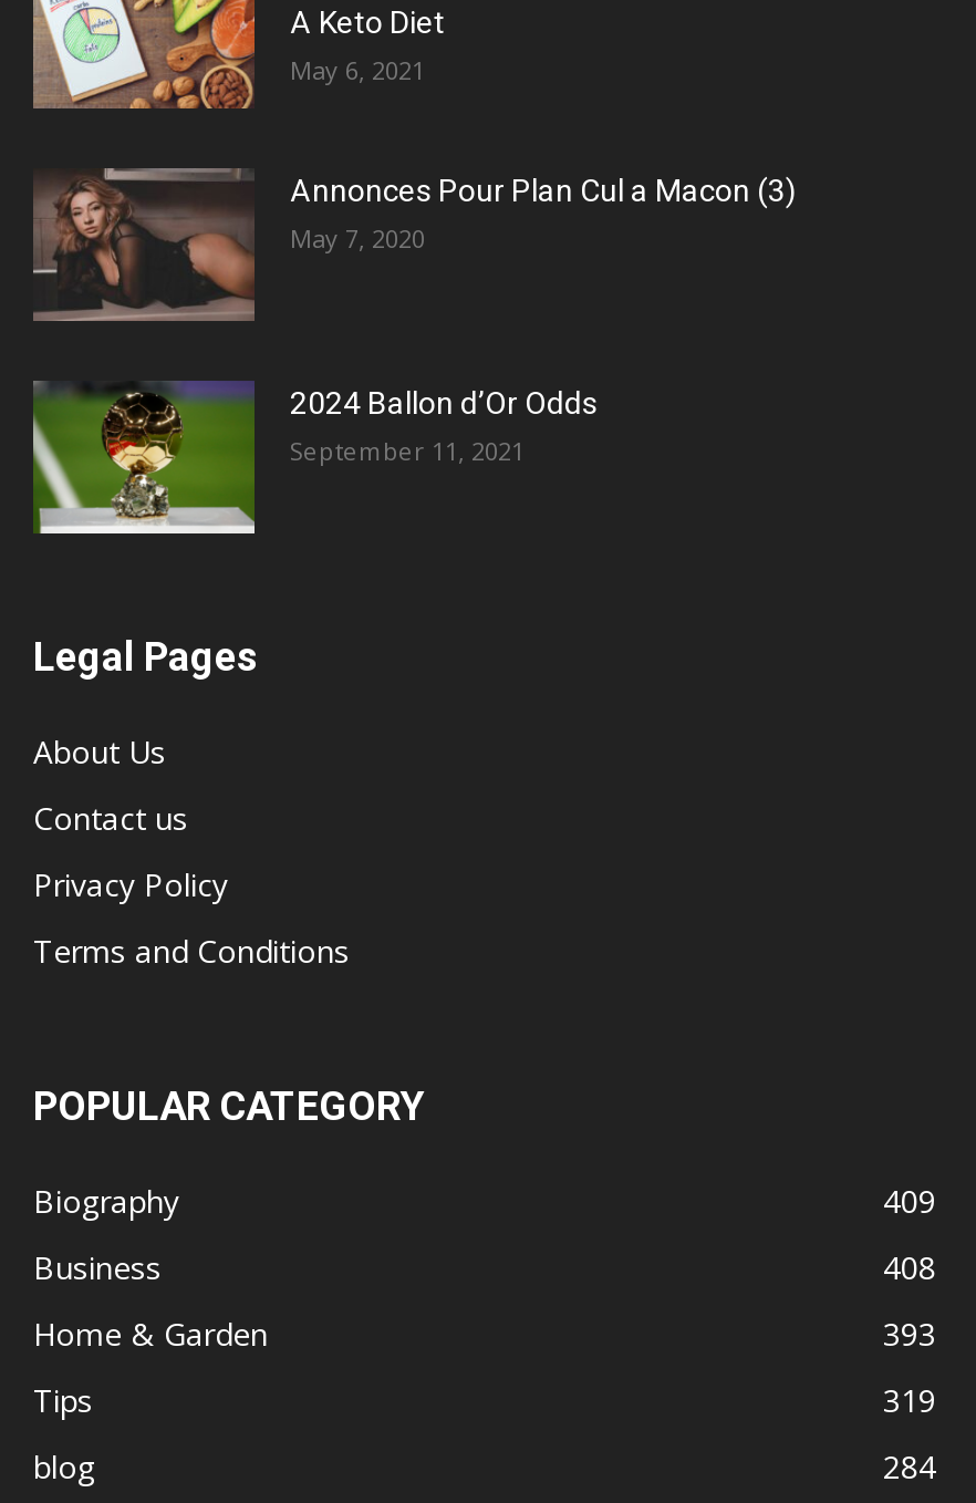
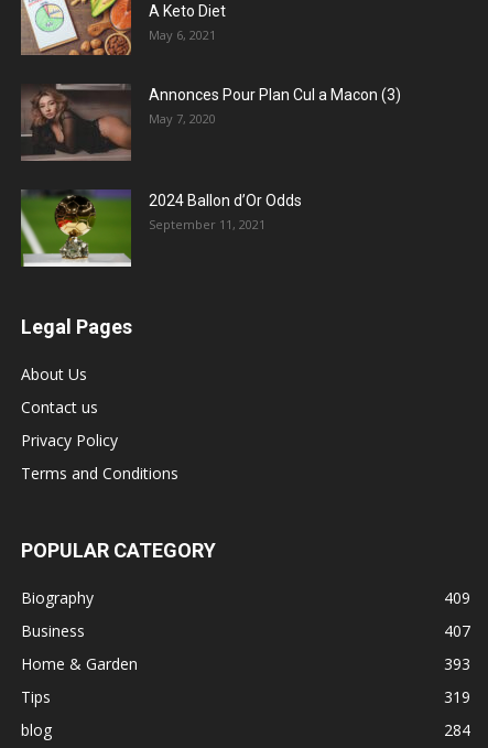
[883,1247,936,1289] 408 -> [444,621,470,642] 407

